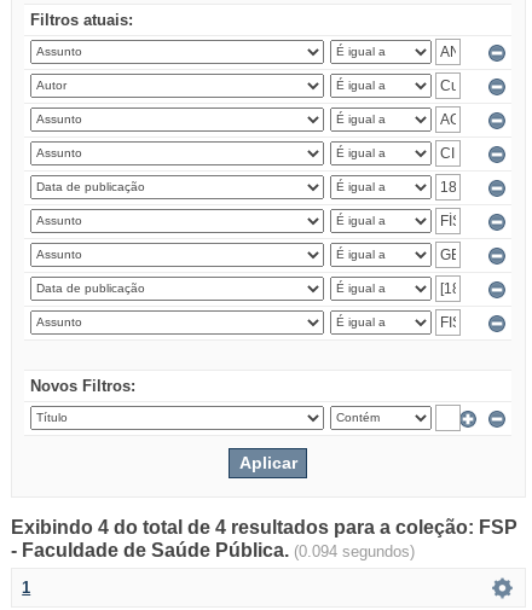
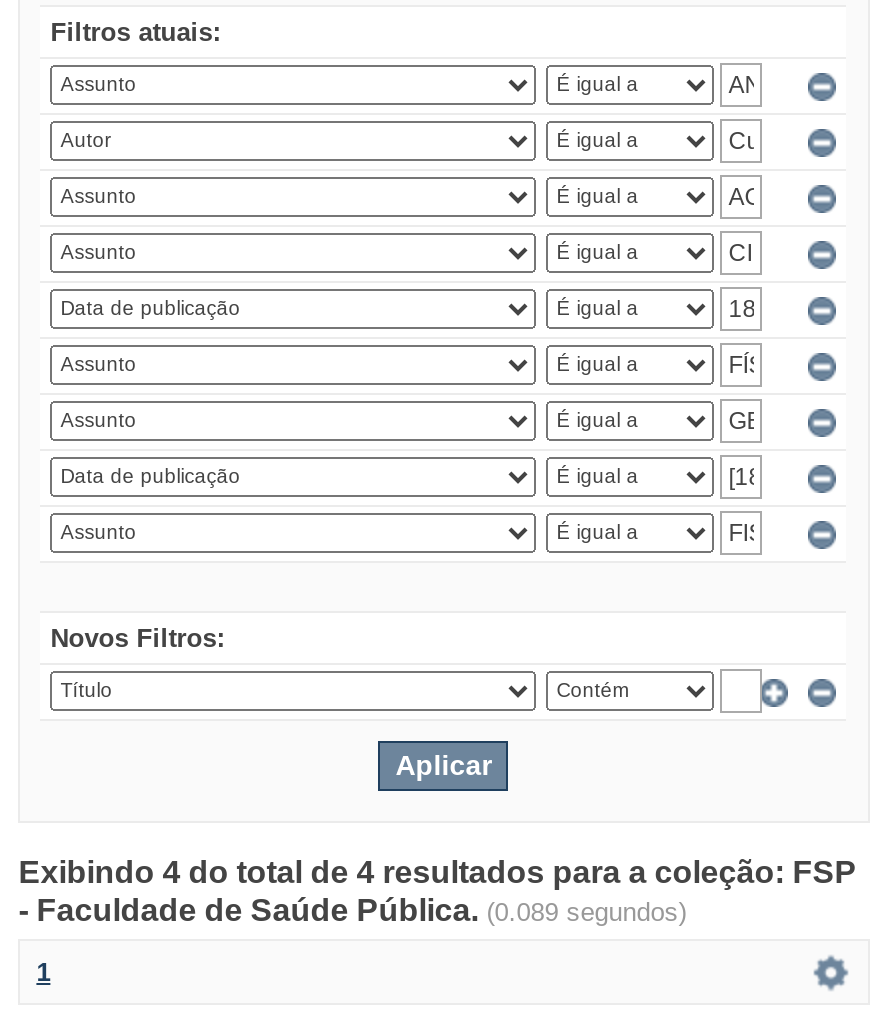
[11,540,415,560] - Faculdade de Saúde Pública. (0.094 segundos) -> [18,893,686,927] - Faculdade de Saúde Pública. (0.089 segundos)

